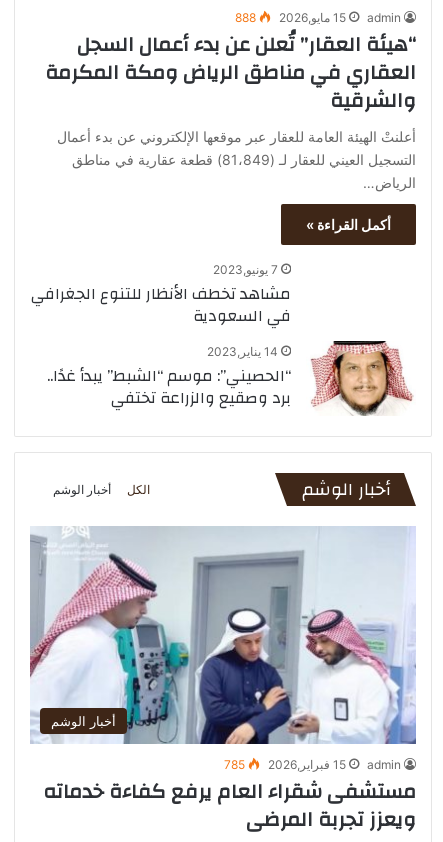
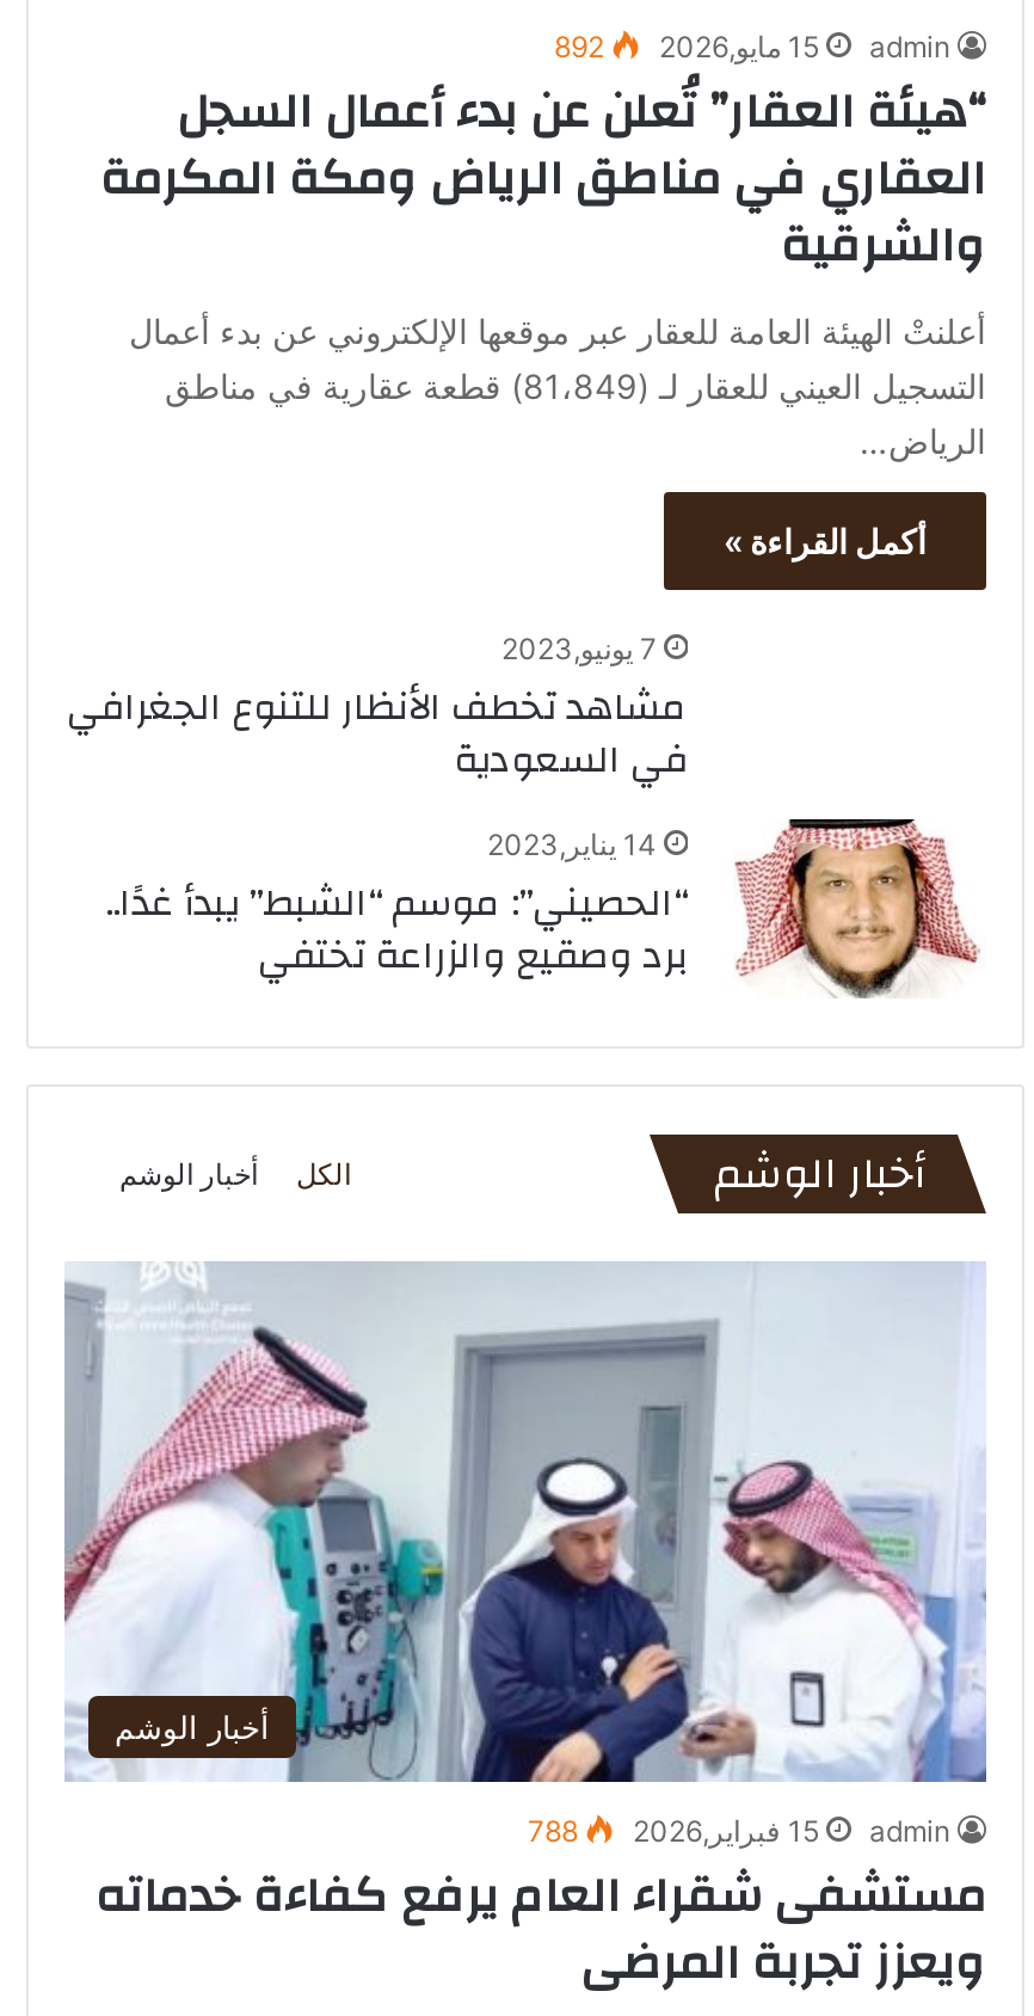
[235,10,256,25] 888 -> [554,29,604,64] 892
[224,757,245,772] 785 -> [528,1812,578,1848] 788

